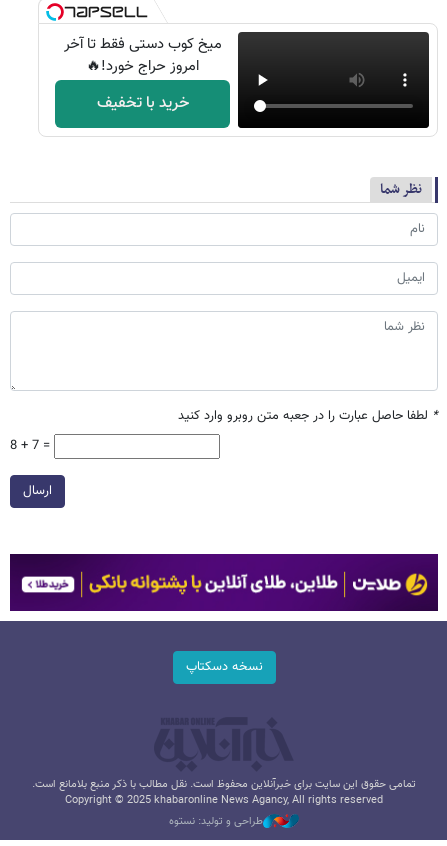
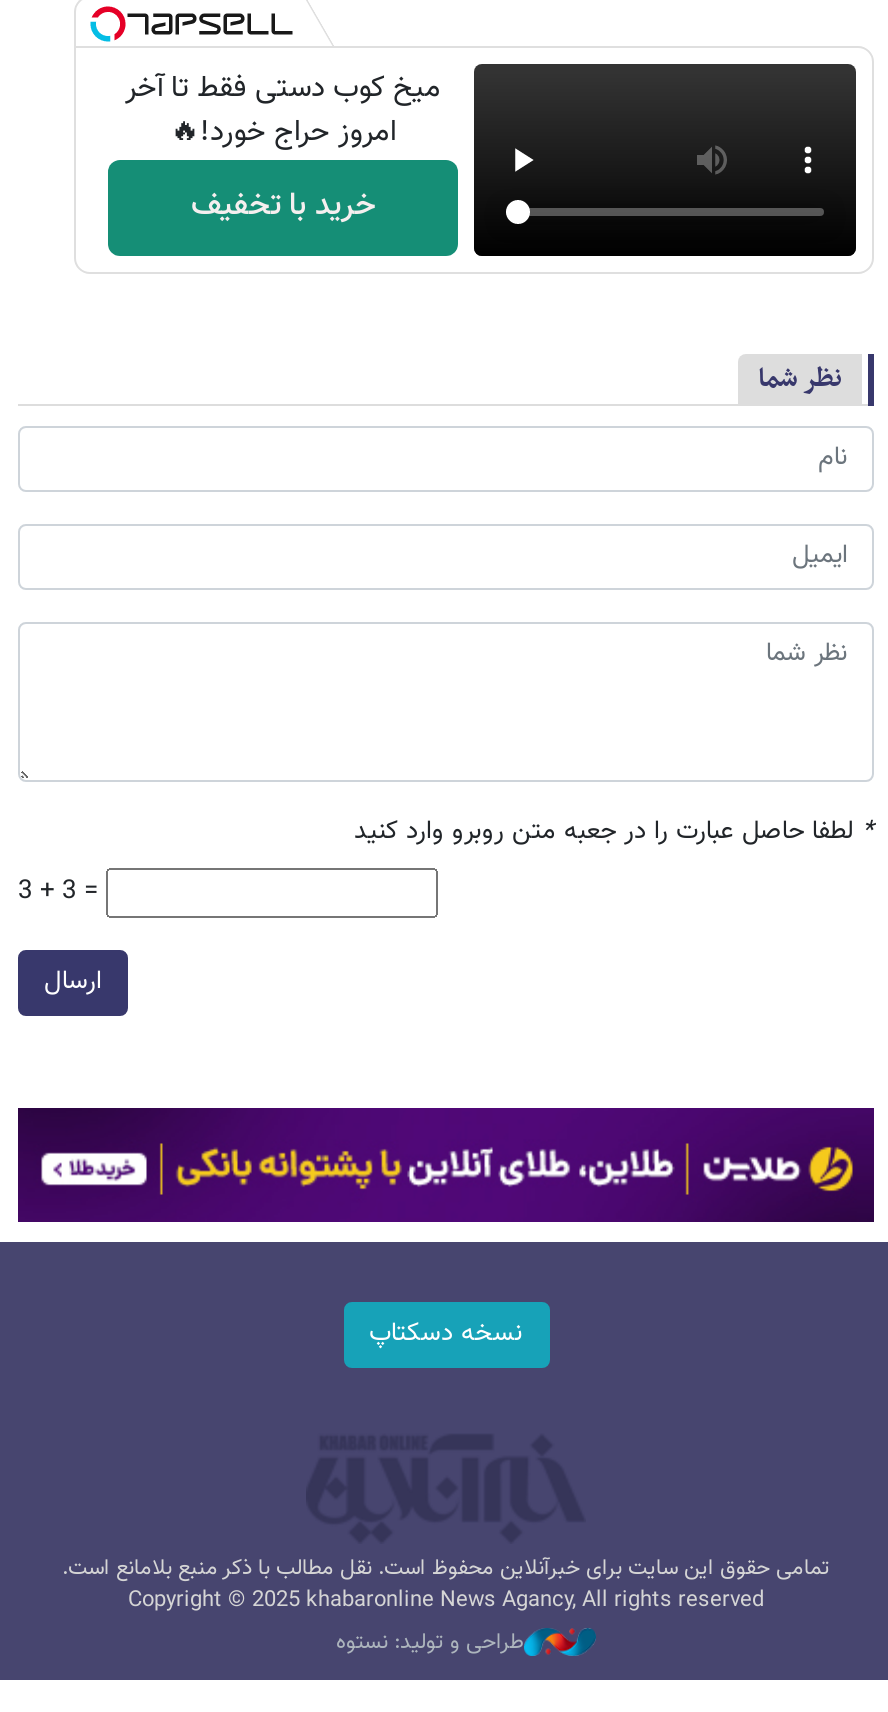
[10,436,50,456] 8 + 7 = -> [18,872,98,912] 3 + 3 =

